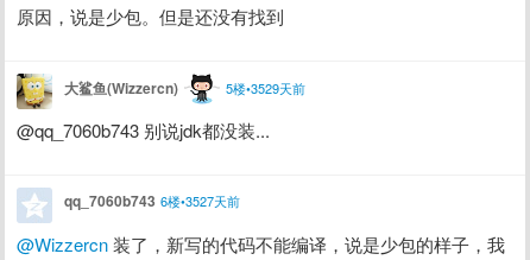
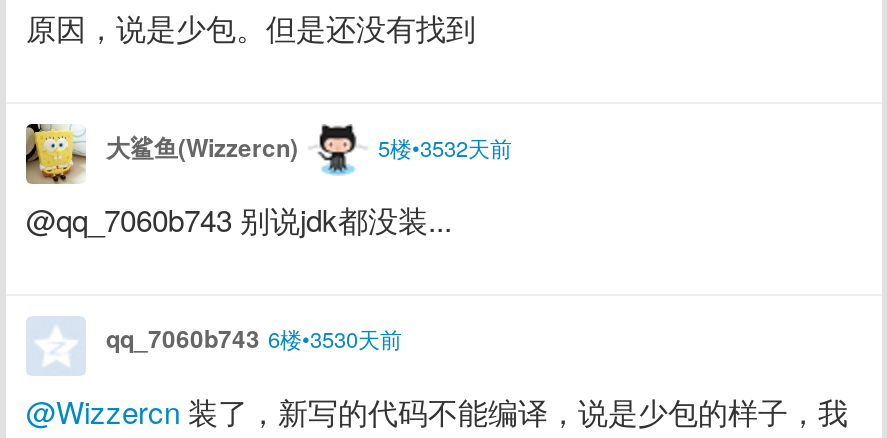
[226,78,305,97] 5楼•3529天前 -> [378,131,512,163] 5楼•3532天前
[64,190,240,211] qq_7060b743 6楼•3527天前 -> [106,320,402,356] qq_7060b743 6楼•3530天前

